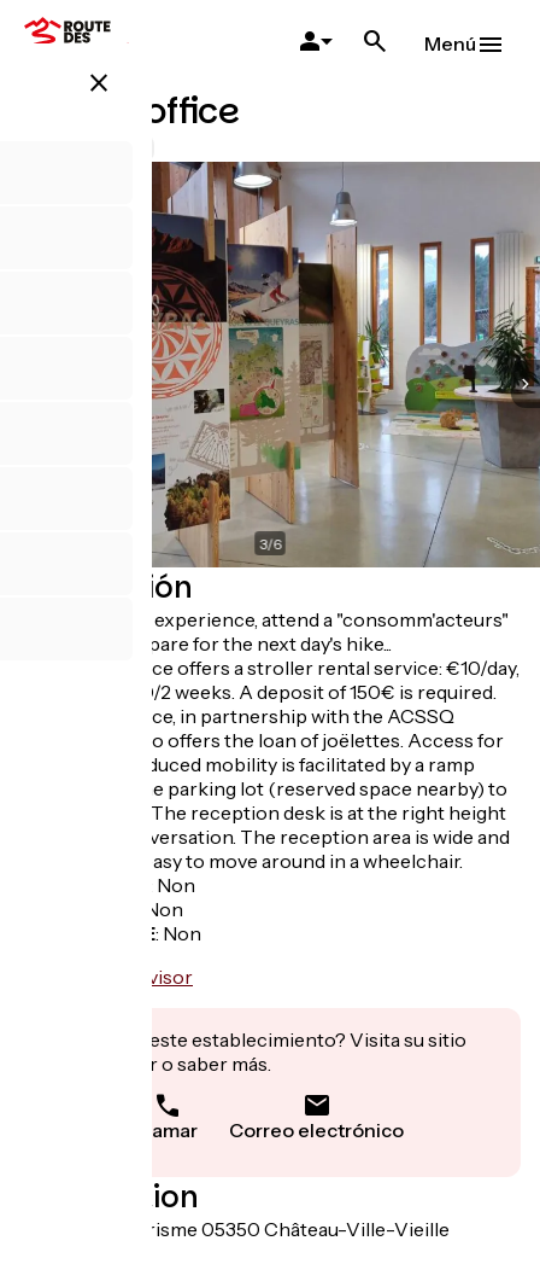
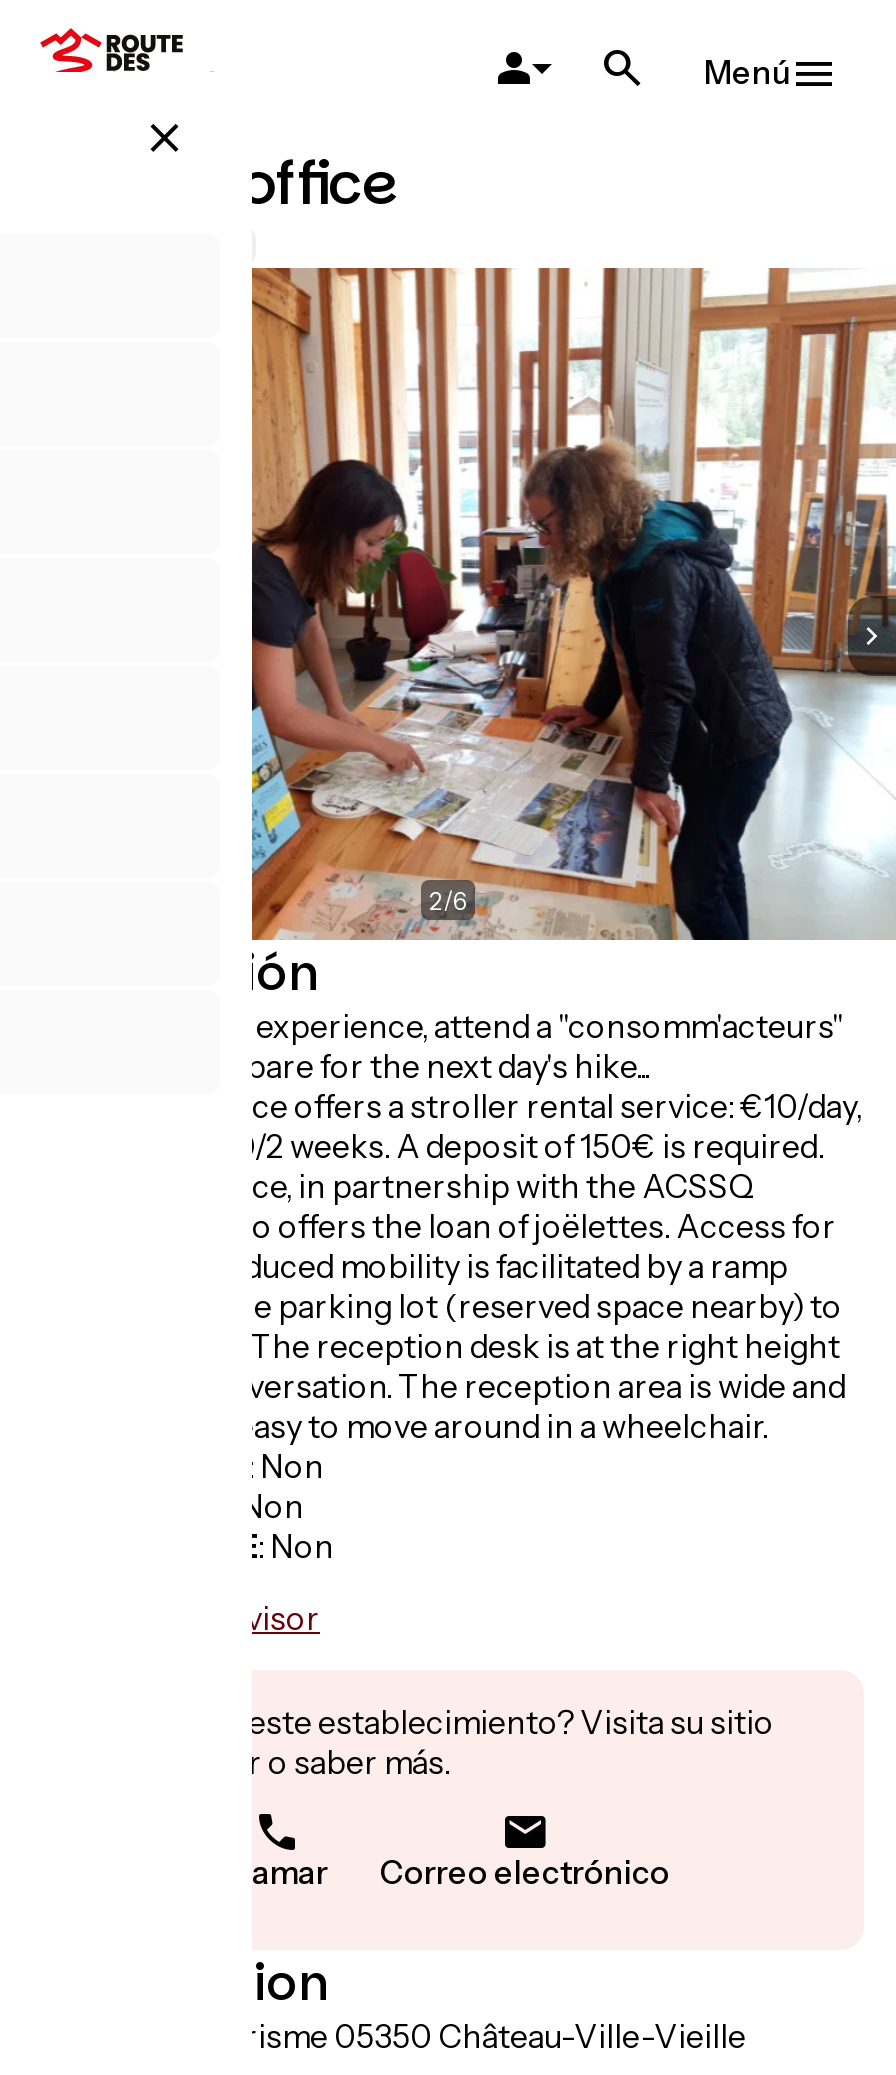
[151,161,536,569] [image] | 3/6 -> [250,266,890,940] [image] | 2/6

